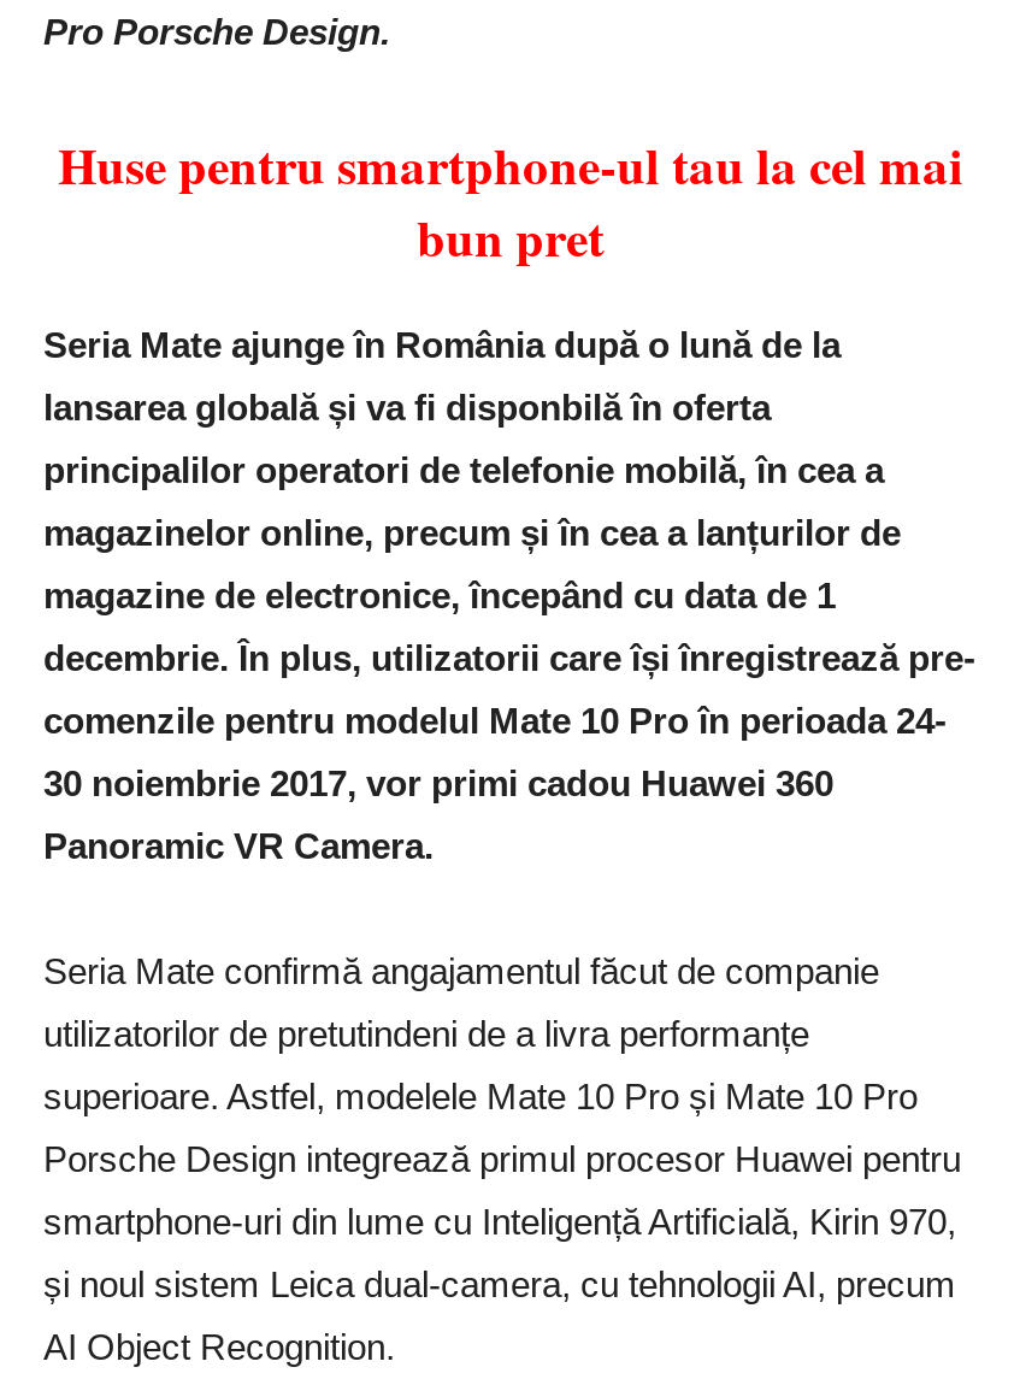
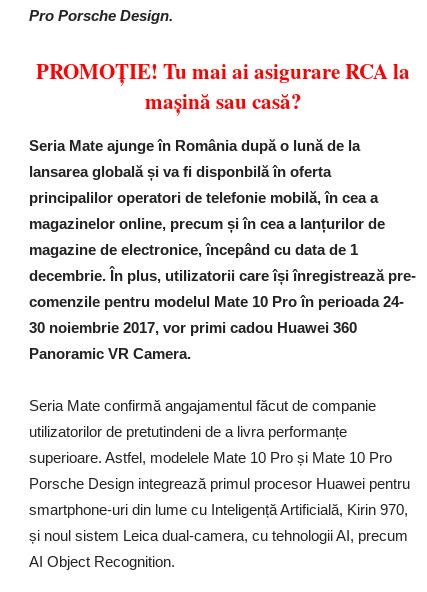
[58,129,963,273] Huse pentru smartphone-ul tau la cel mai | bun pret -> [36,56,410,116] PROMOȚIE! Tu mai ai asigurare RCA la | mașină sau casă?

